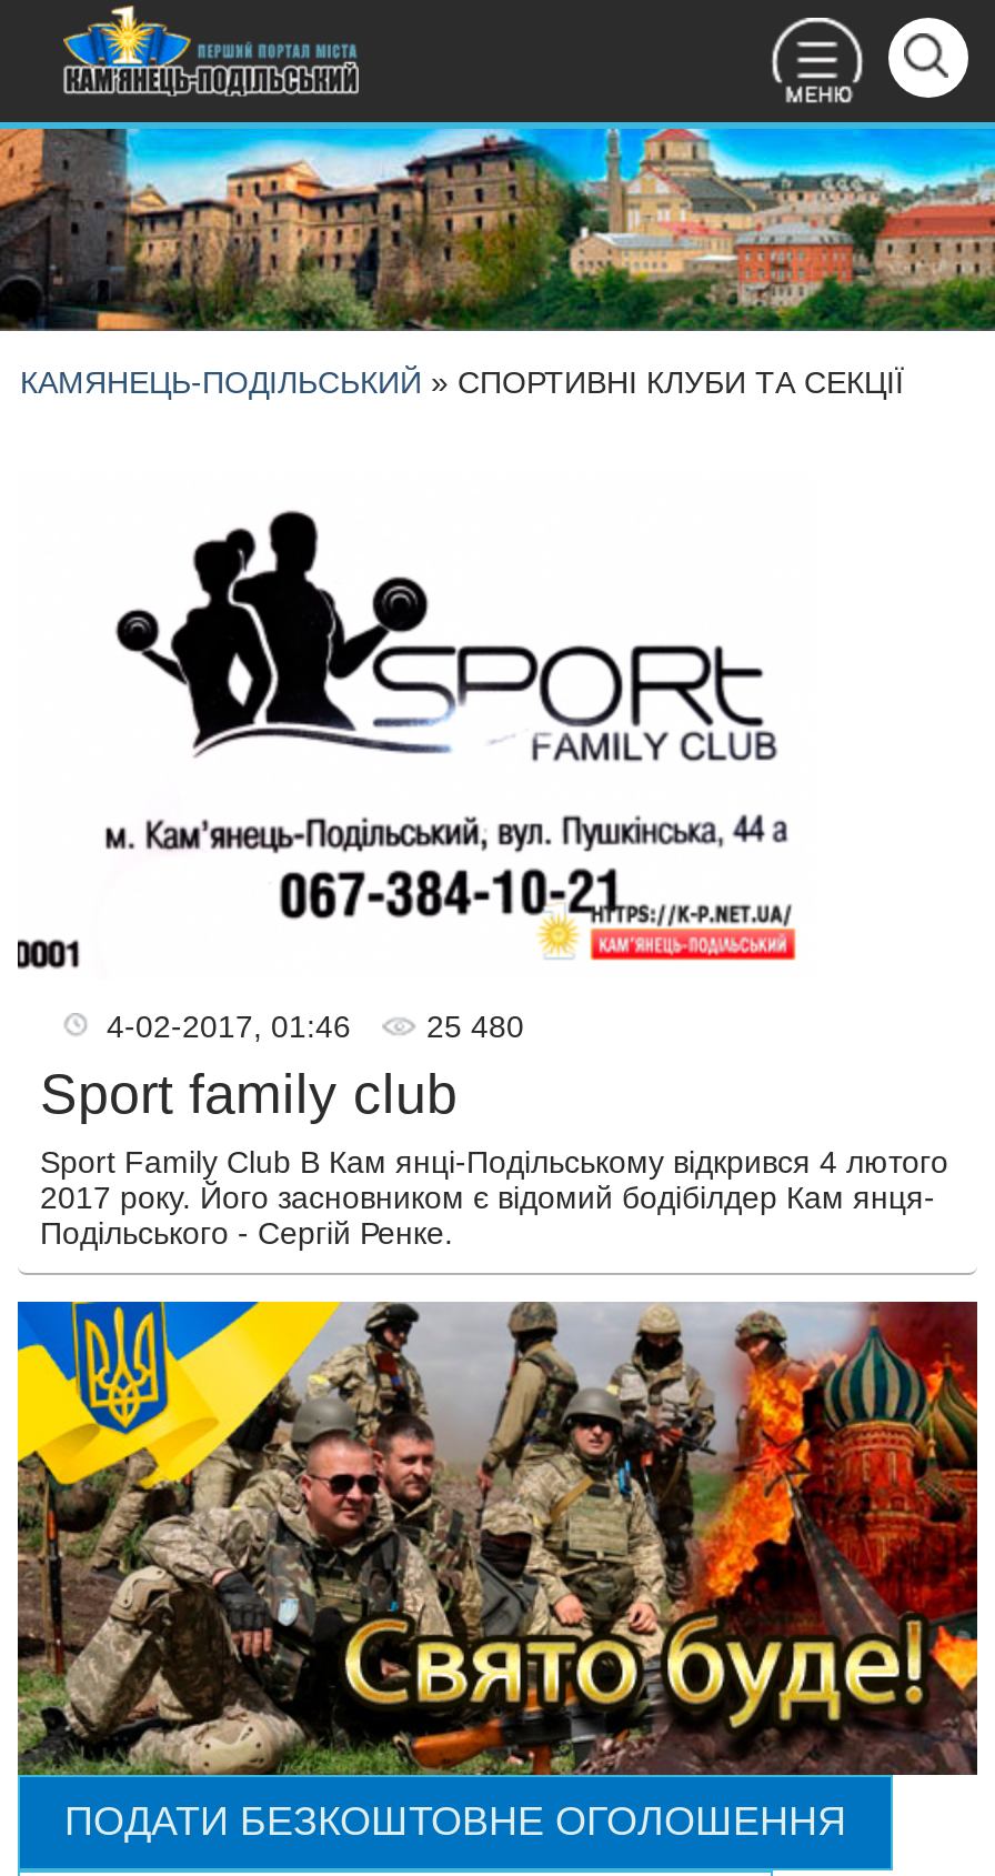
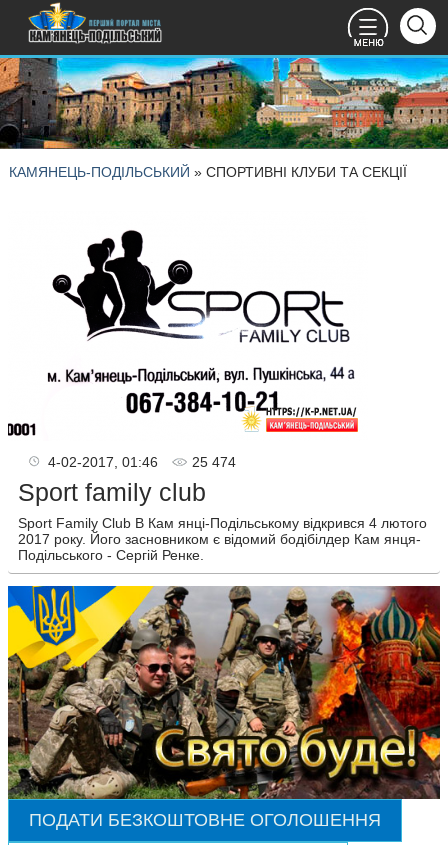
[98,1009,524,1044] 4-02-2017, 01:46 25 480 -> [44,454,236,470] 4-02-2017, 01:46 25 474

